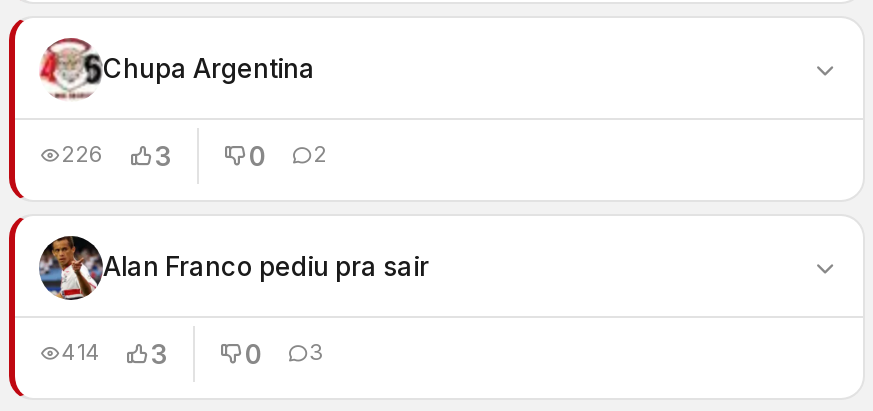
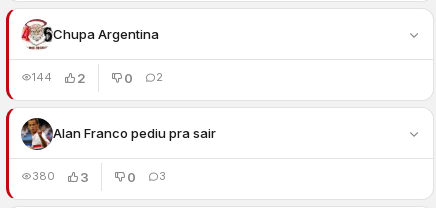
[61,140,105,168] 226 -> [32,70,52,84] 144
[155,139,173,171] 3 -> [77,70,86,86] 2
[61,337,169,369] 414 3 -> [32,169,89,185] 380 3

